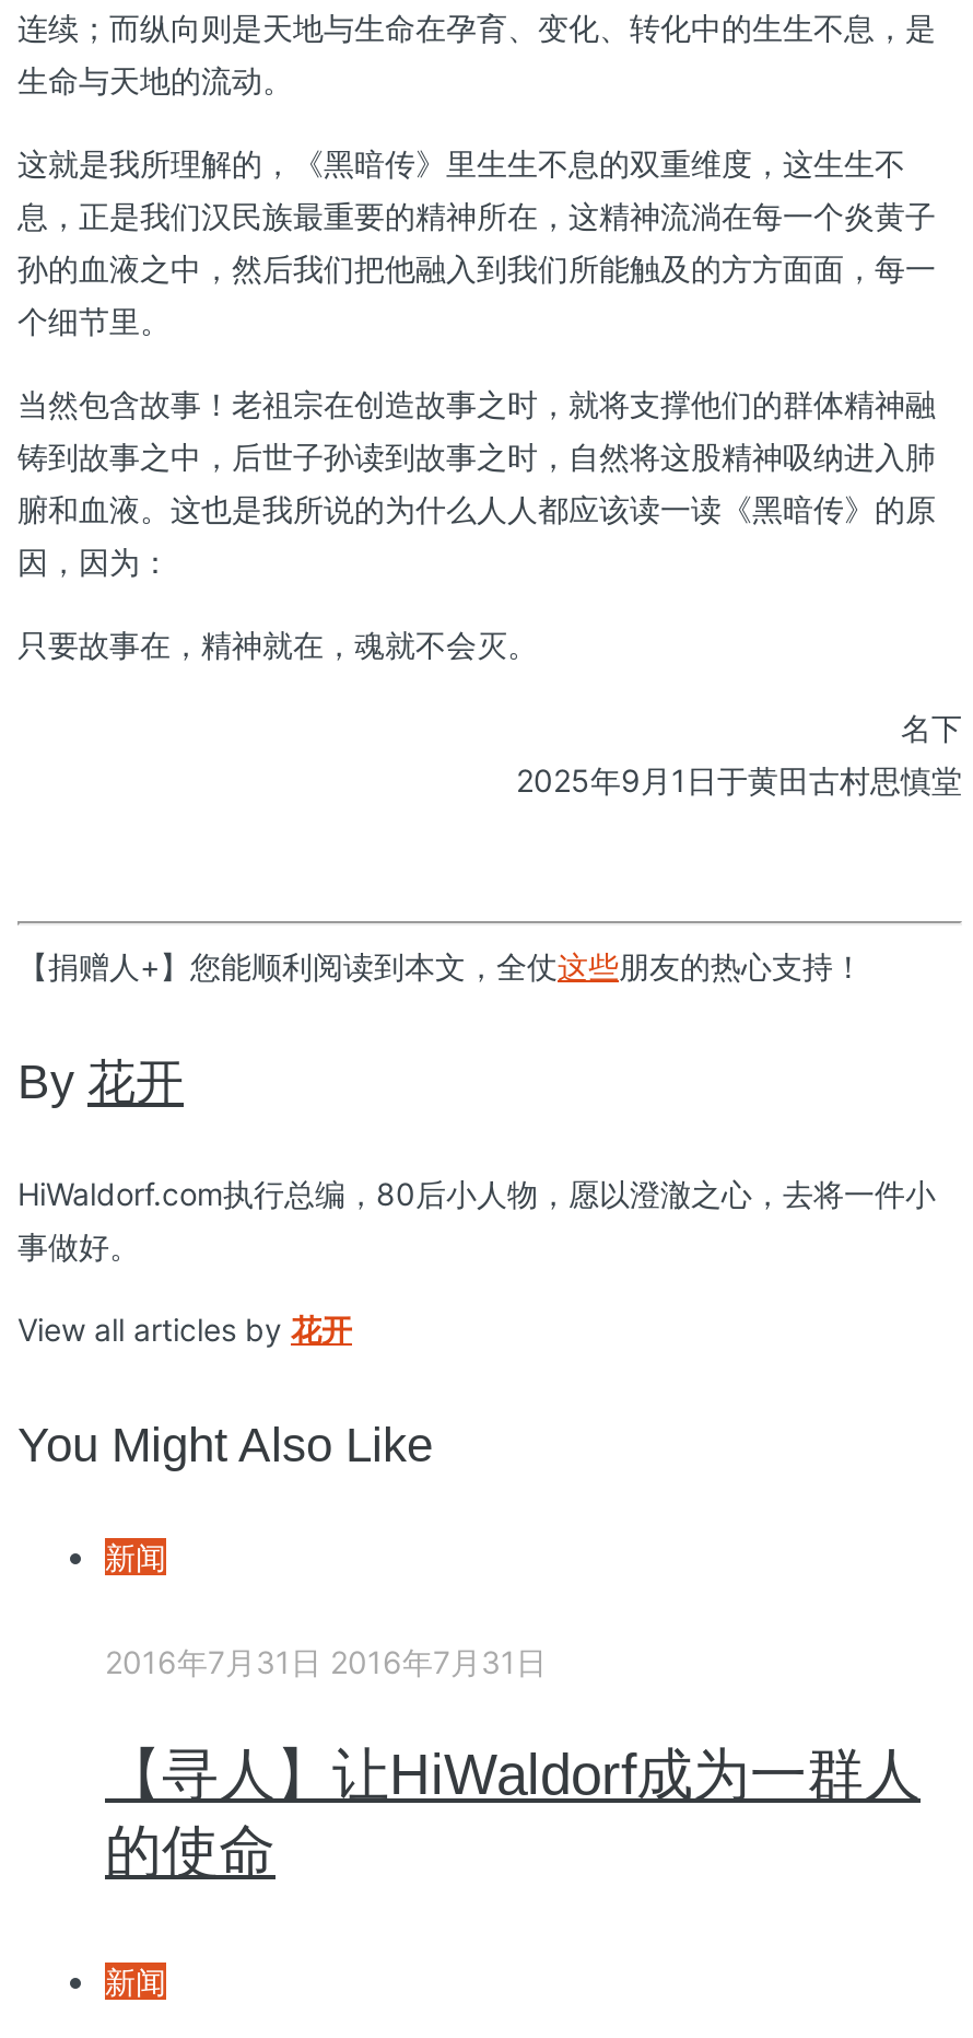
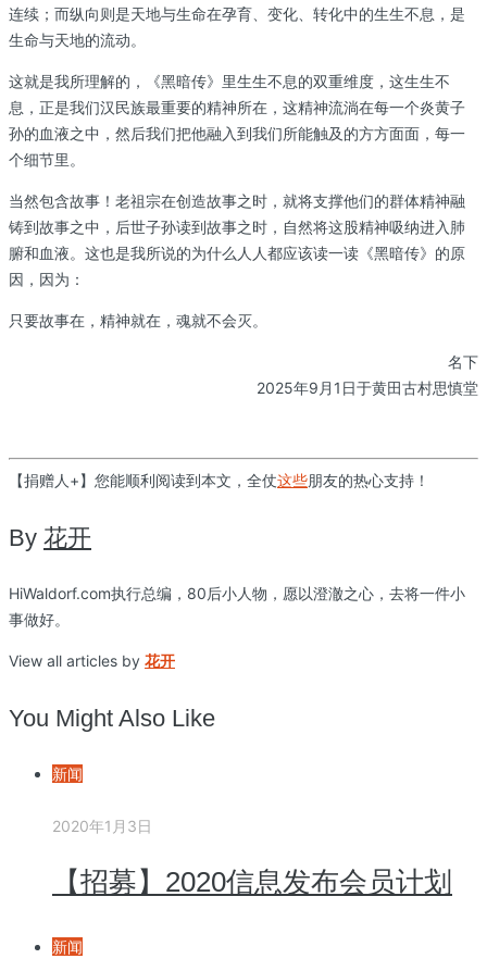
[105,1644,547,1681] 2016年7月31日 2016年7月31日 -> [52,817,152,835] 2020年1月3日
[105,1741,921,1883] 【寻人】让HiWaldorf成为一群人 | 的使命 -> [52,865,452,898] 【招募】2020信息发布会员计划

